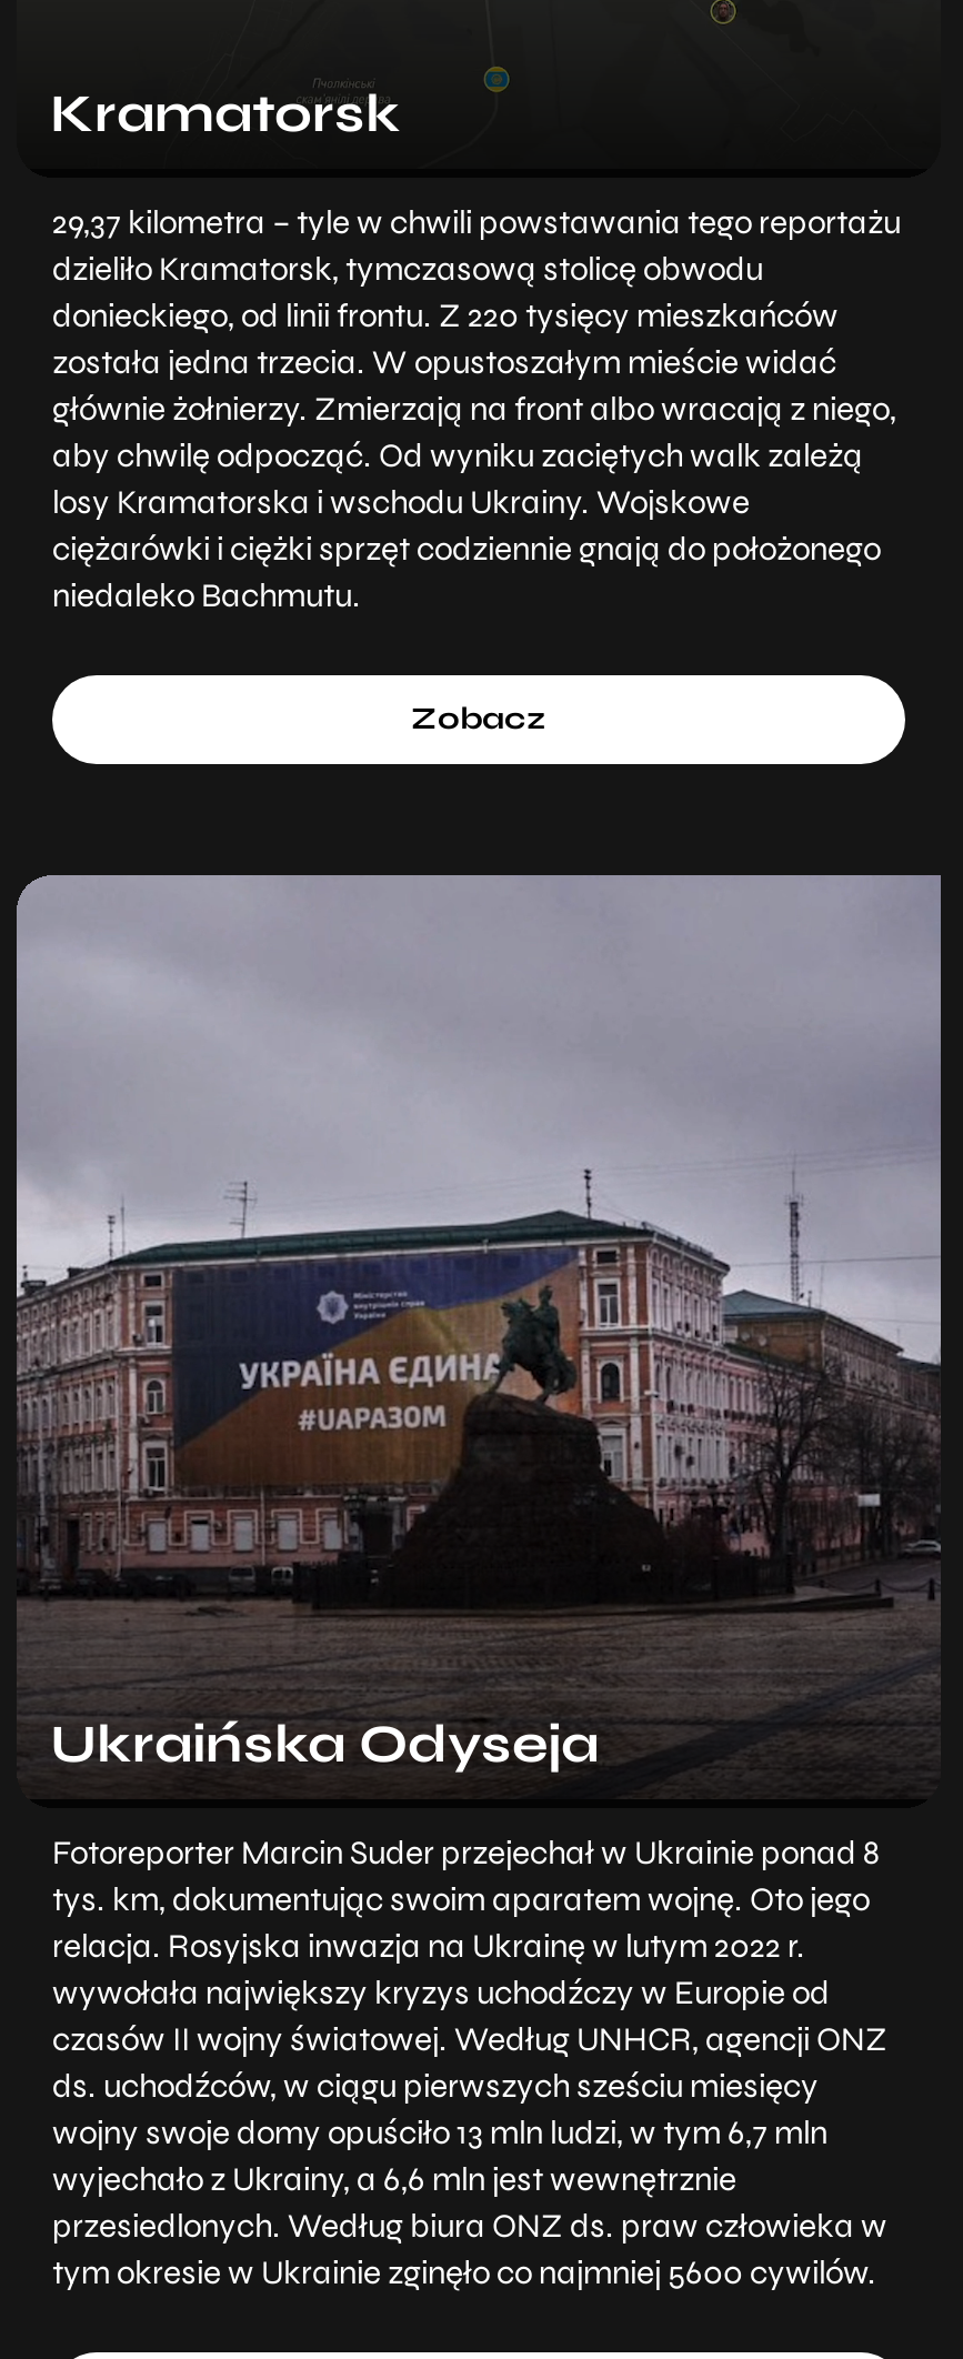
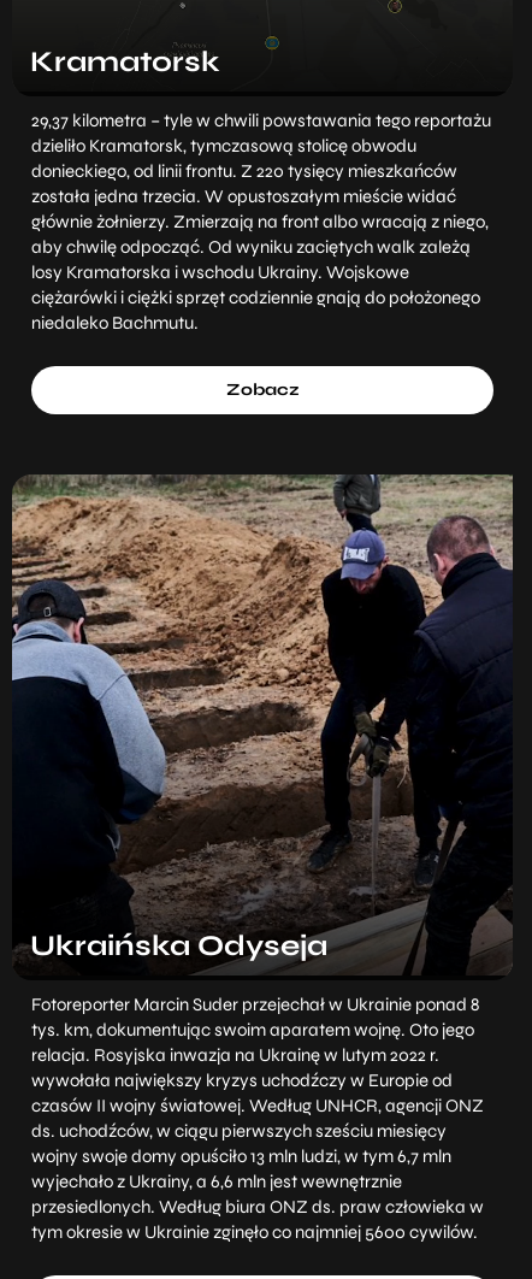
[14,873,943,1795] [image] -> [12,475,513,971] [image]

